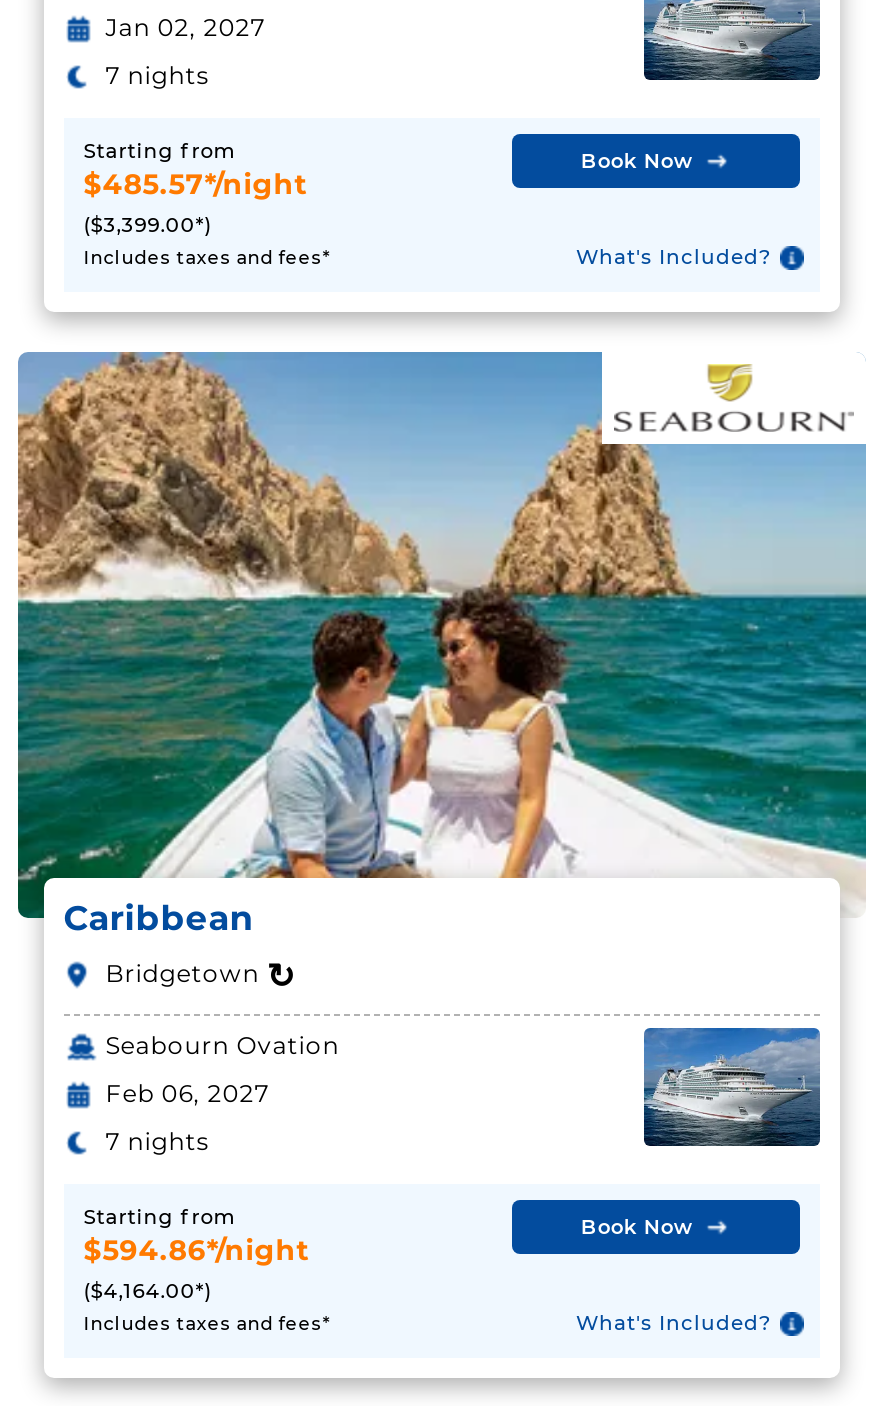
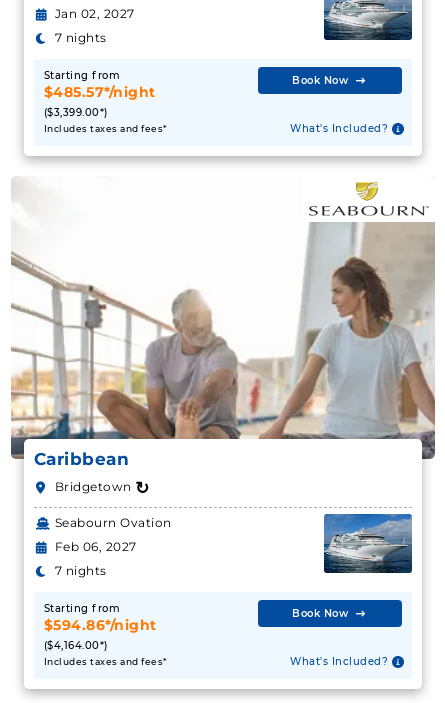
[16,350,868,920] [image] -> [11,176,436,460] [image]

